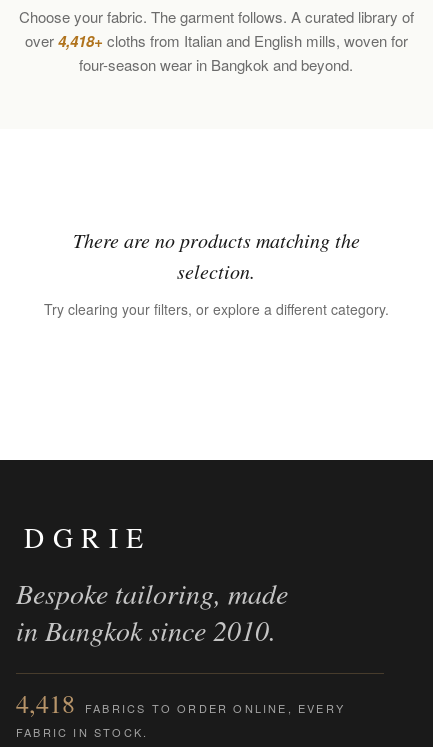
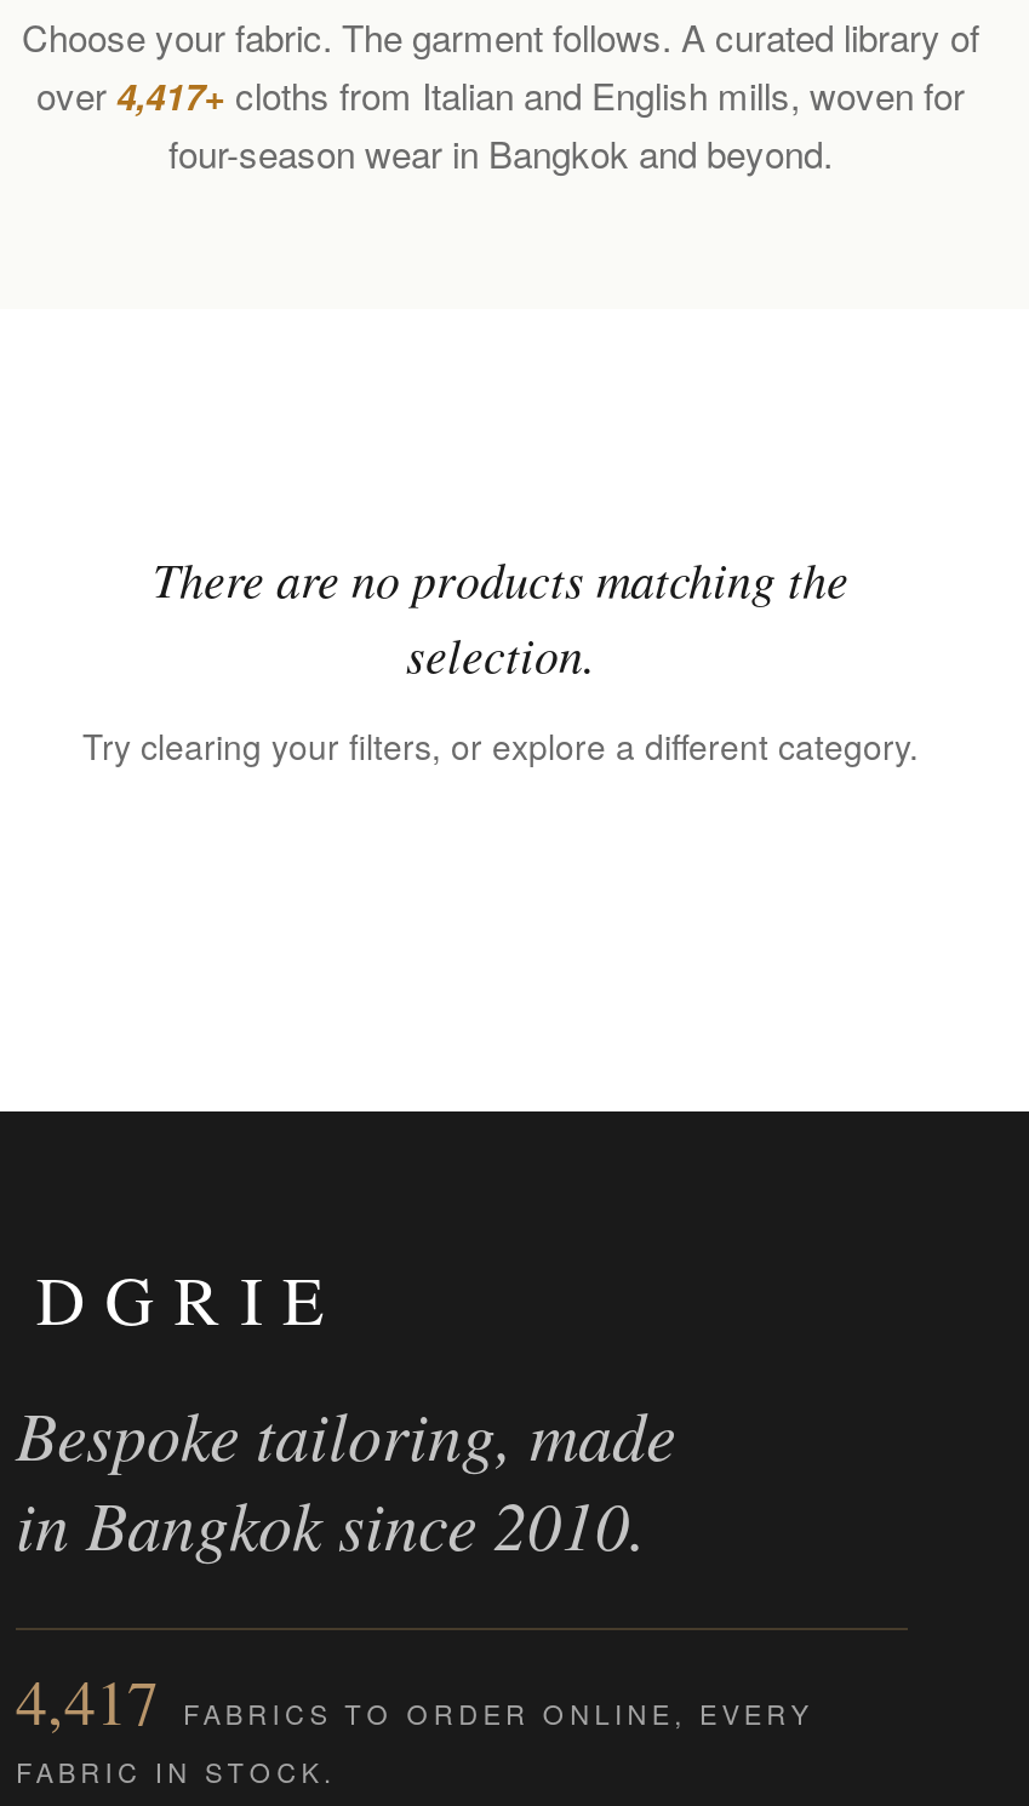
[24,30,407,52] over 4,418+ cloths from Italian and English mills, woven for -> [36,69,965,122] over 4,417+ cloths from Italian and English mills, woven for
[16,686,345,720] 4,418 FABRICS TO ORDER ONLINE, EVERY -> [16,1659,813,1742] 4,417 FABRICS TO ORDER ONLINE, EVERY

